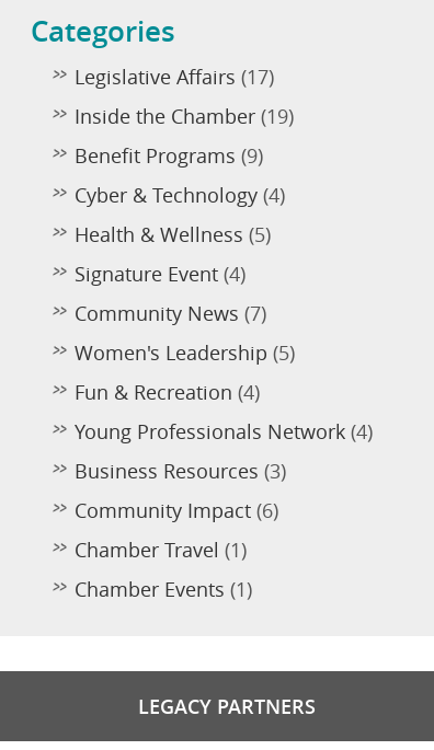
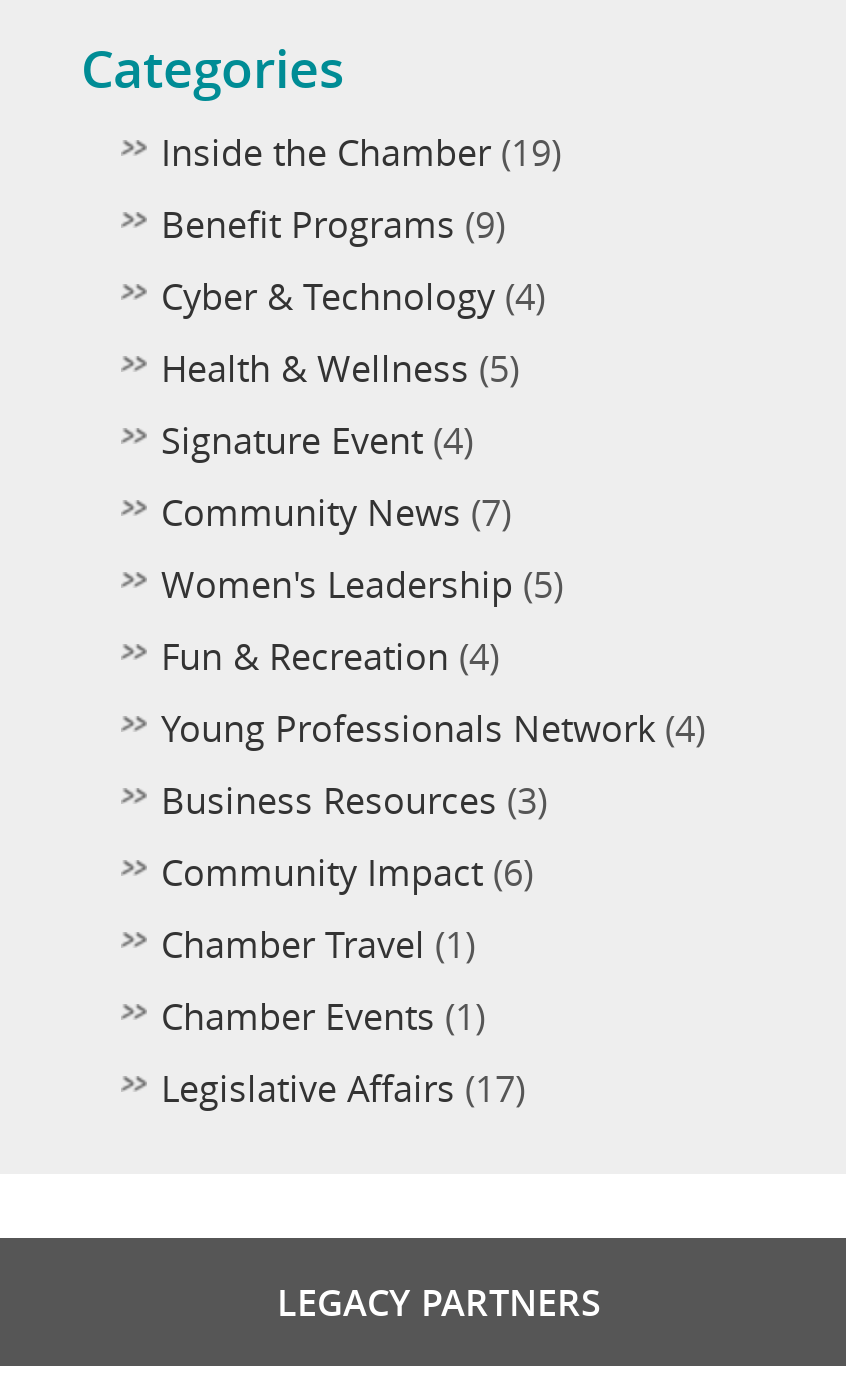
moved [75,64,274,90] -> [161,1064,525,1112]: Legislative Affairs (17)
moved [75,103,373,602] -> [161,128,705,1040]: Inside the Chamber (19) | Benefit Programs (9) | Cyber & Technology (4) | ... | Chamber Travel (1) | Chamber Events (1)

